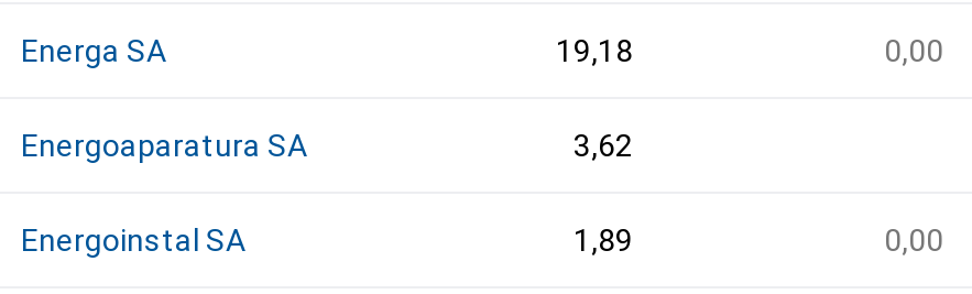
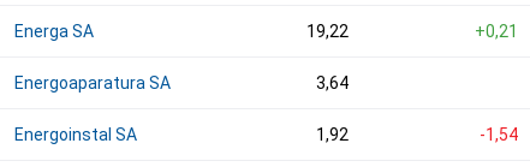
[556,33,633,68] 19,18 -> [306,22,349,41] 19,22
[884,33,943,68] 0,00 -> [475,22,518,41] +0,21
[574,128,633,163] 3,62 -> [316,73,349,93] 3,64
[574,222,633,258] 1,89 -> [316,125,349,144] 1,92
[884,222,943,258] 0,00 -> [480,125,518,144] -1,54

